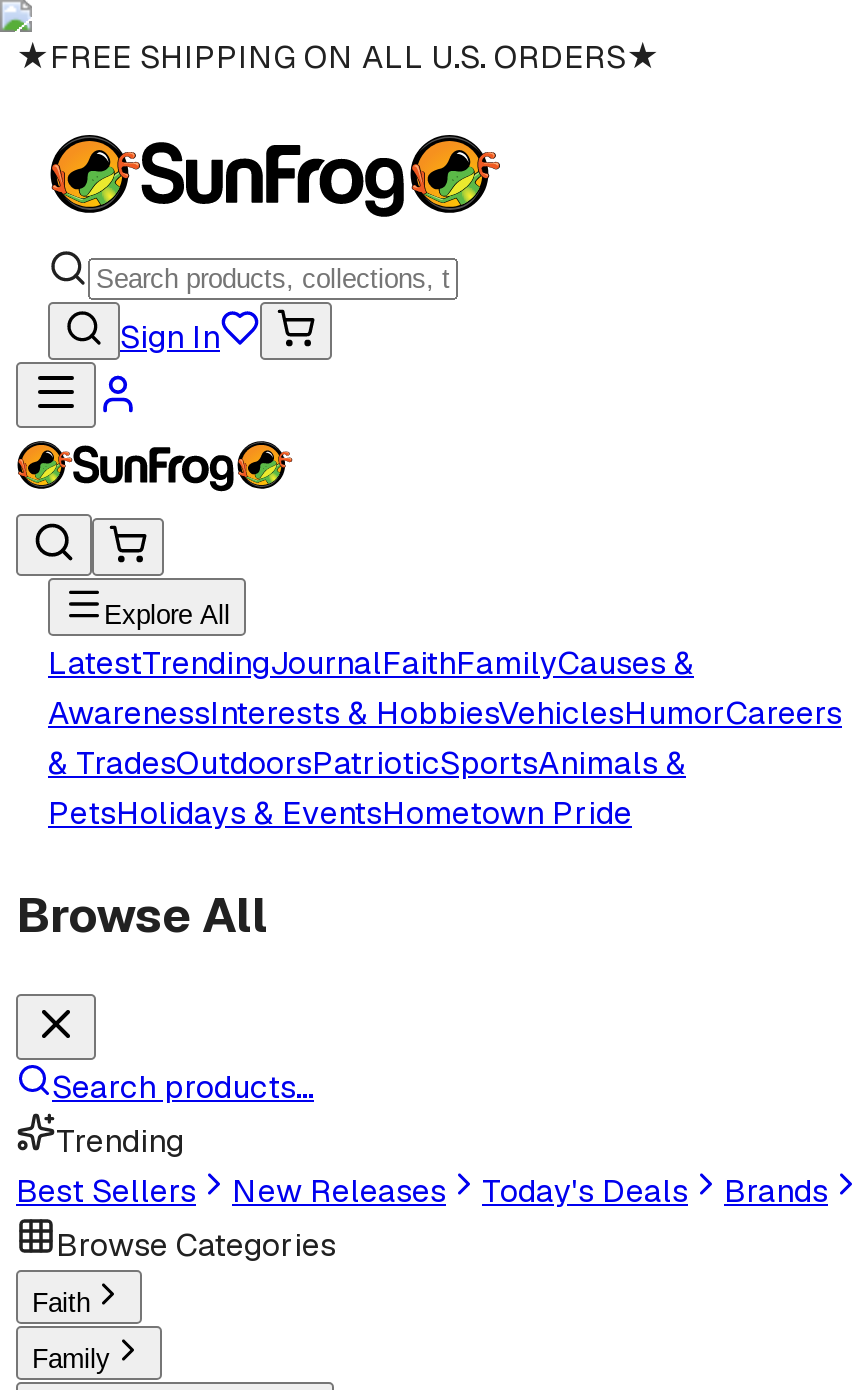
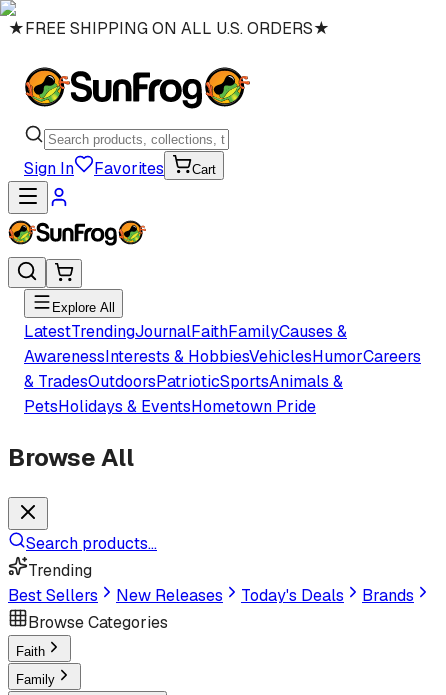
none -> [94,158,216,179] Favorites | Cart

